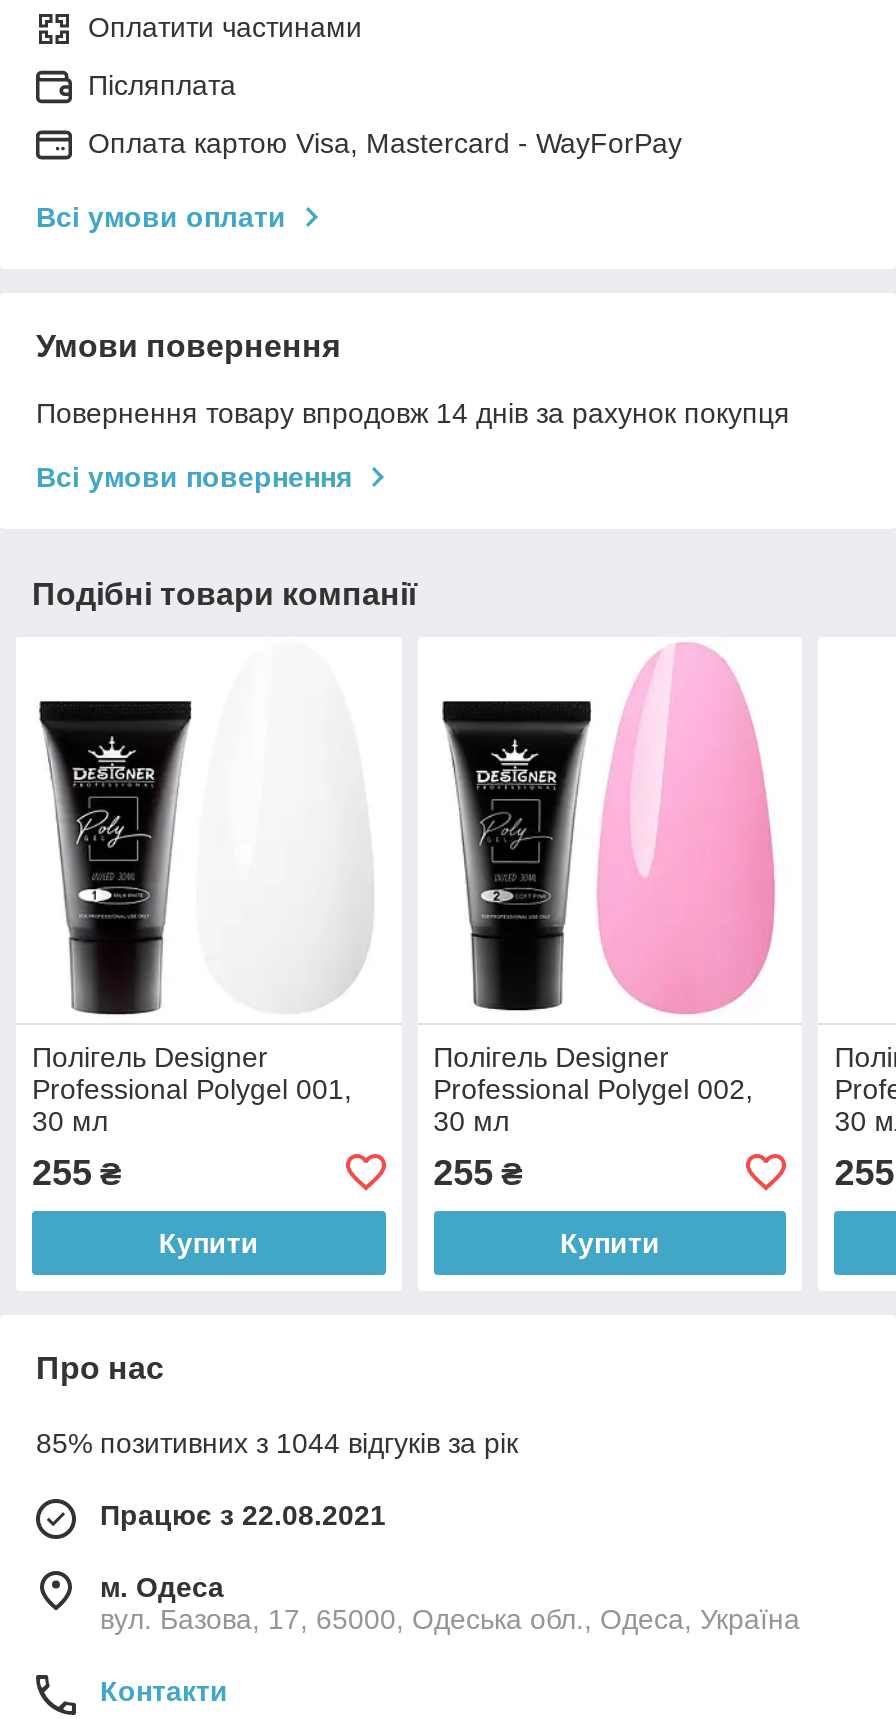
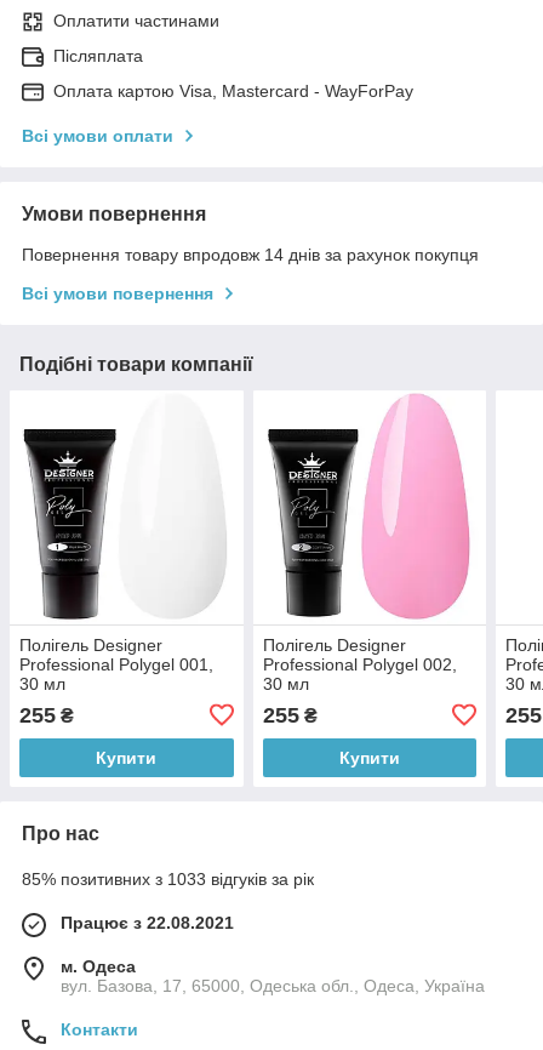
[36,1427,518,1459] 85% позитивних з 1044 відгуків за рік -> [22,869,314,888] 85% позитивних з 1033 відгуків за рік

